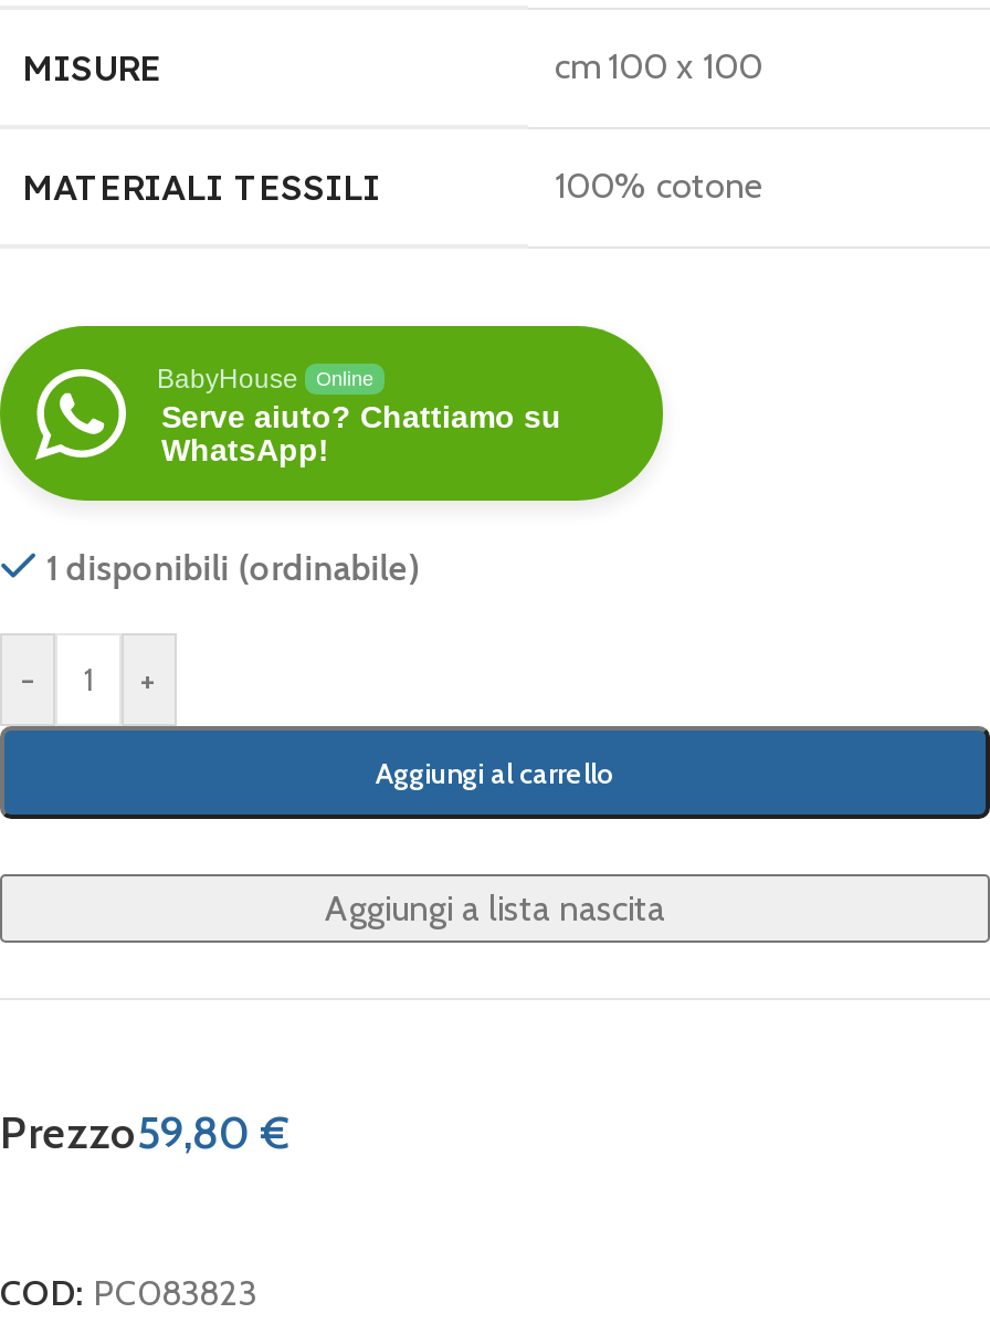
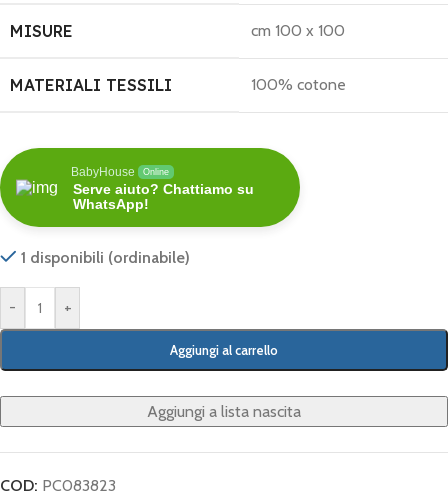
[33,367,126,462] [image] -> [16,167,57,207] [image]
[0,1107,287,1160] Prezzo59,80 € -> none

